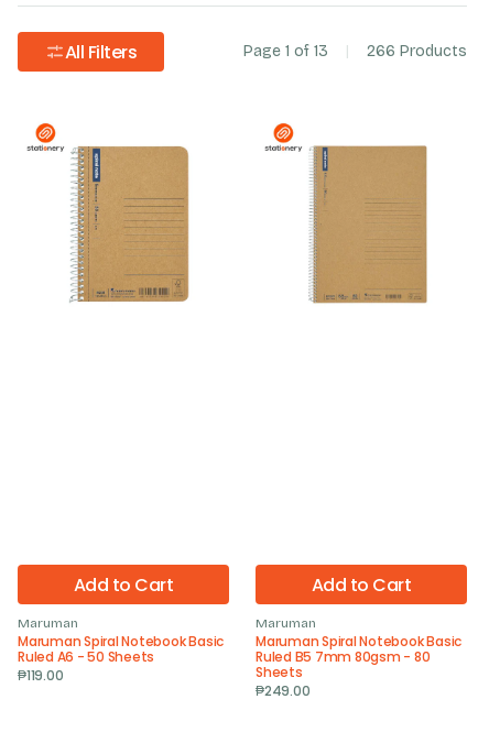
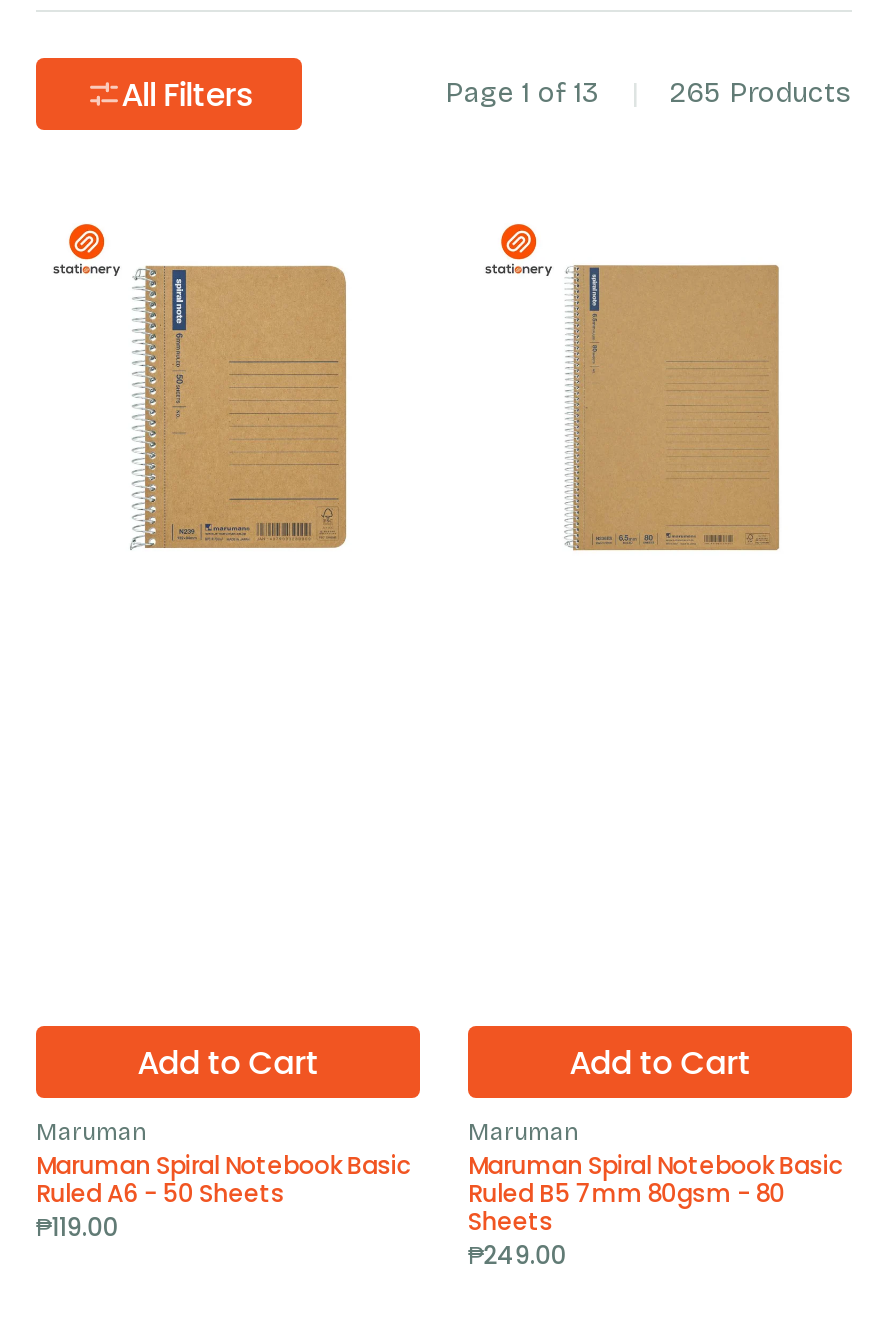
[367,42,467,61] 266 Products -> [670,76,852,110] 265 Products

